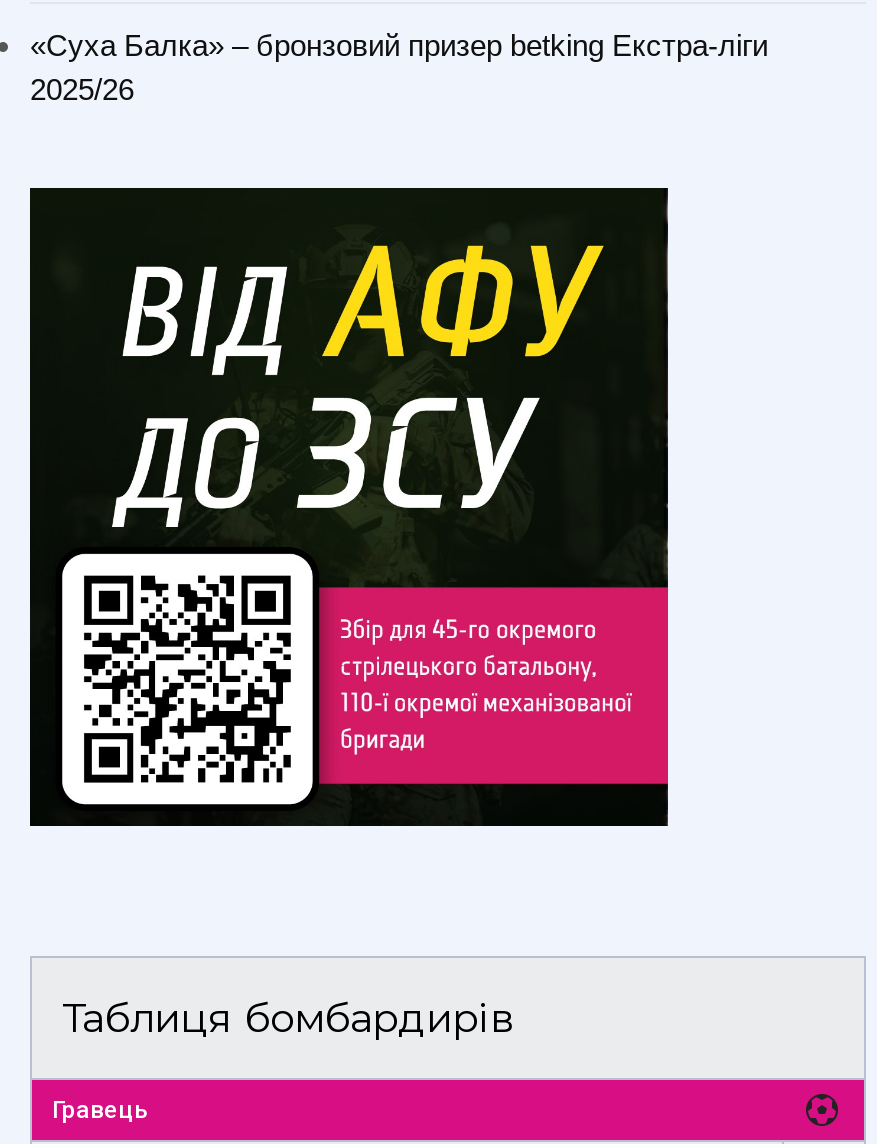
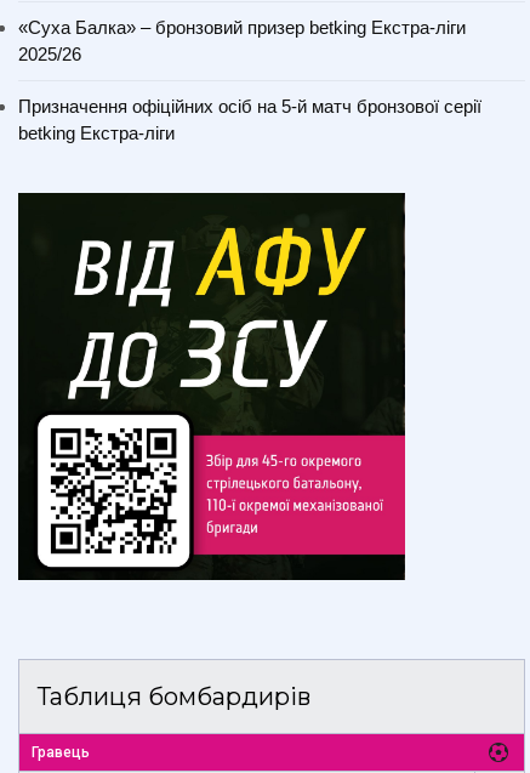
none -> [18,96,481,143] Призначення офіційних осіб на 5-й матч бронзової серії | betking Екстра-ліги

